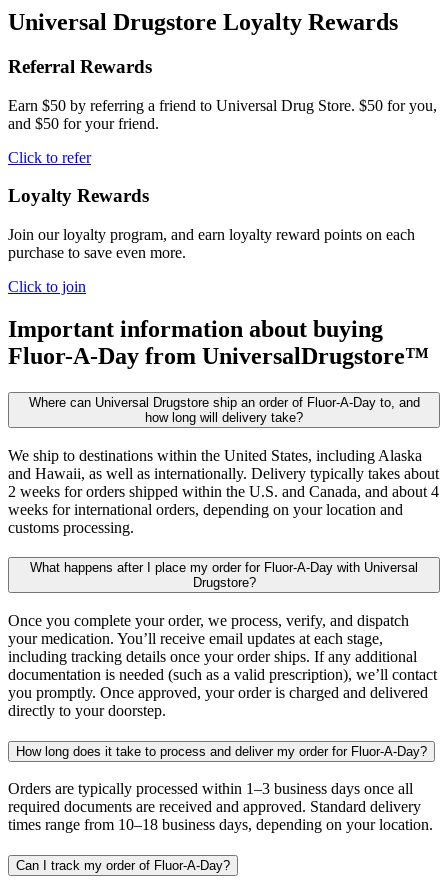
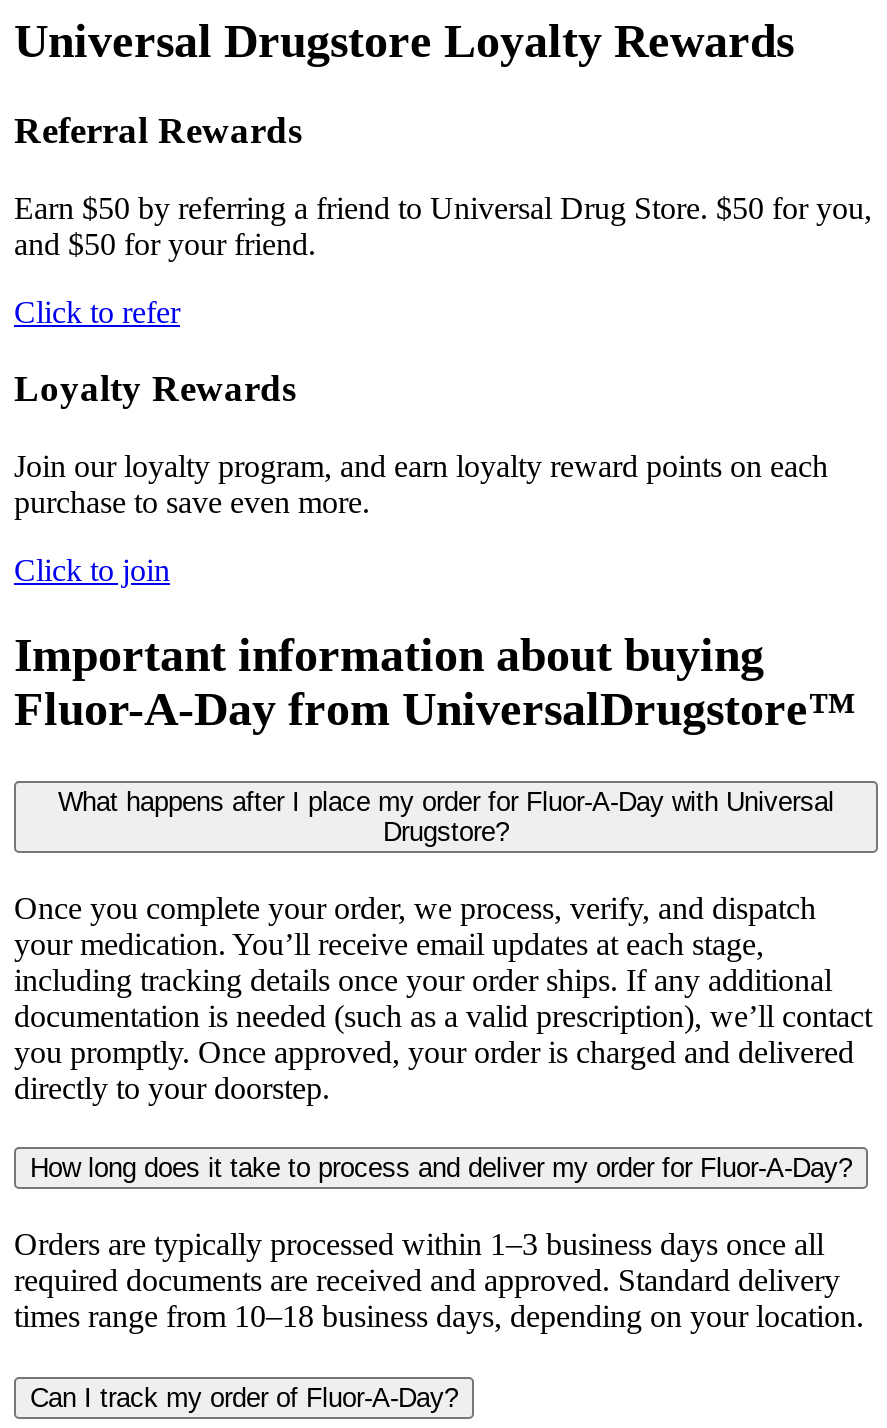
[8,395,439,535] Where can Universal Drugstore ship an order of Fluor-A-Day to, and | how long will delivery take? | We ship to destinations within the United States, including Alaska | and Hawaii, as well as internationally. Delivery typically takes about | 2 weeks for orders shipped within the U.S. and Canada, and about 4 | weeks for international orders, depending on your location and | customs processing. -> none

